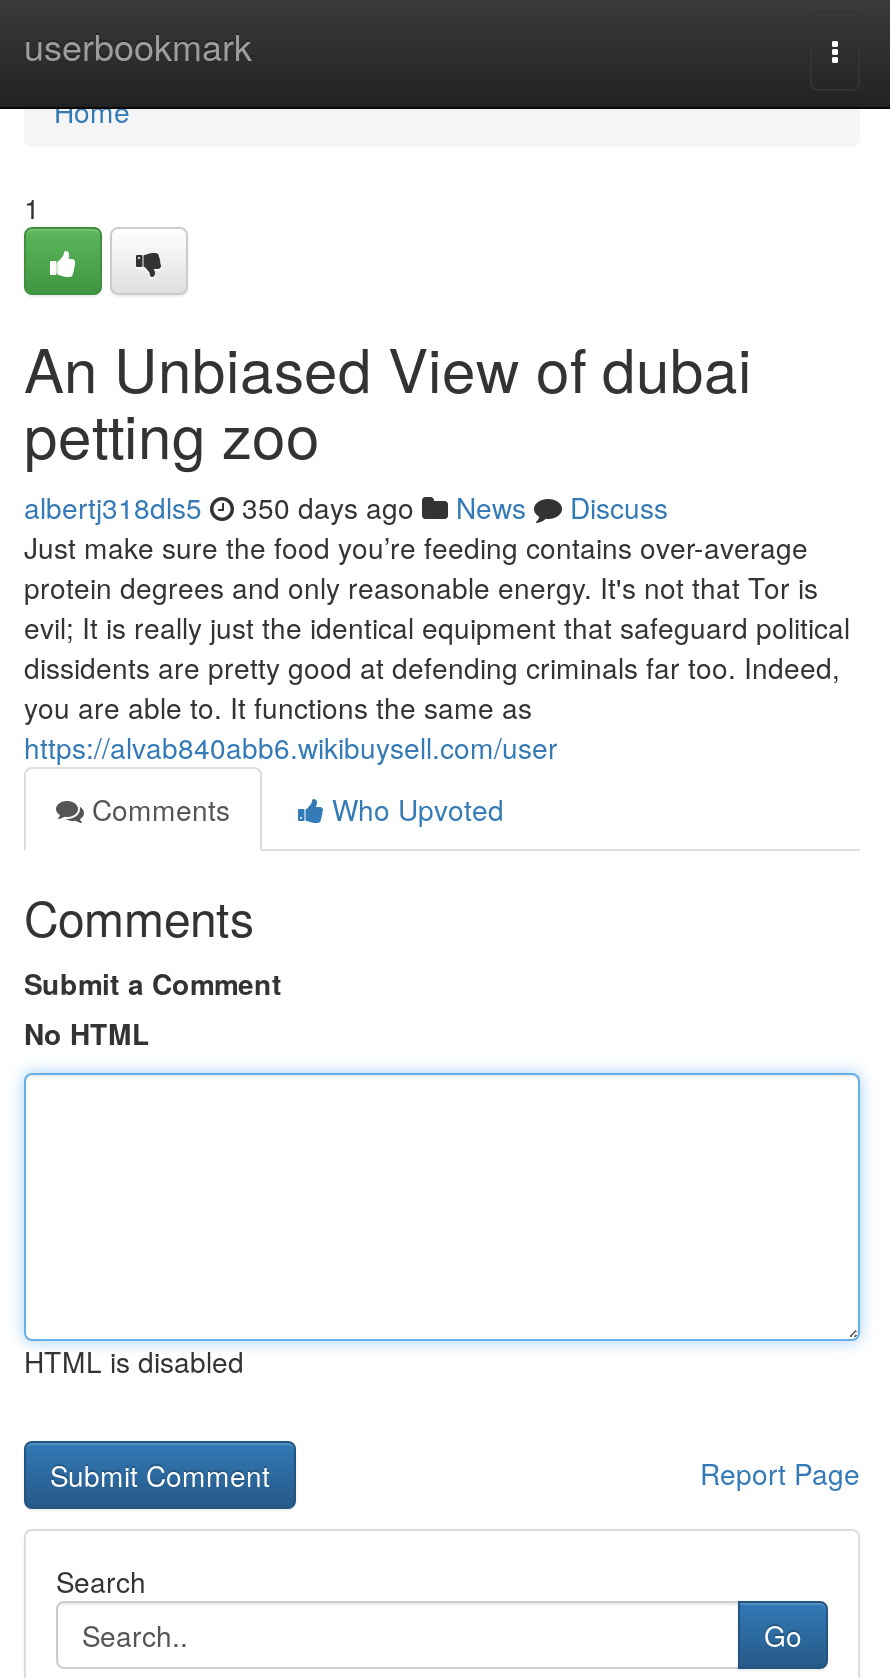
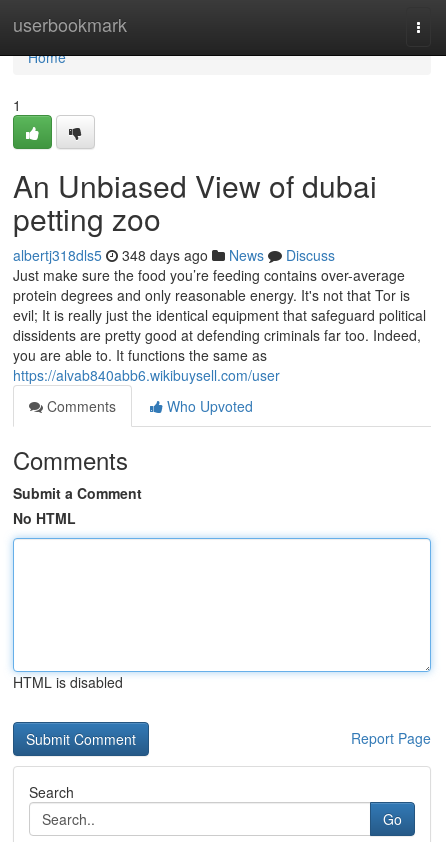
[24,487,668,527] albertj318dls5 350 days ago News Discuss -> [13,245,335,265] albertj318dls5 348 days ago News Discuss

